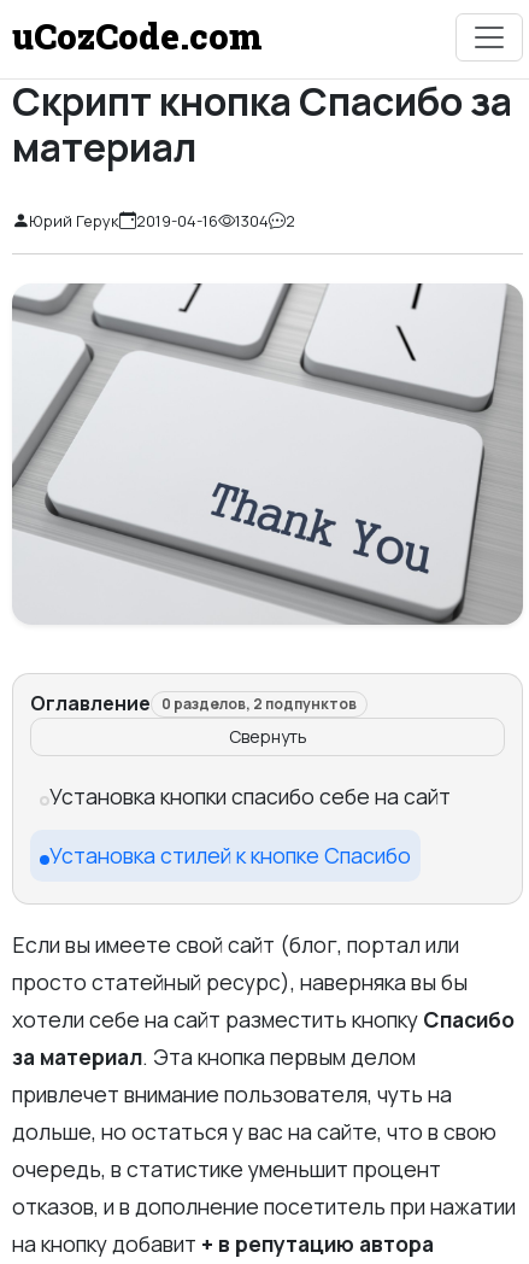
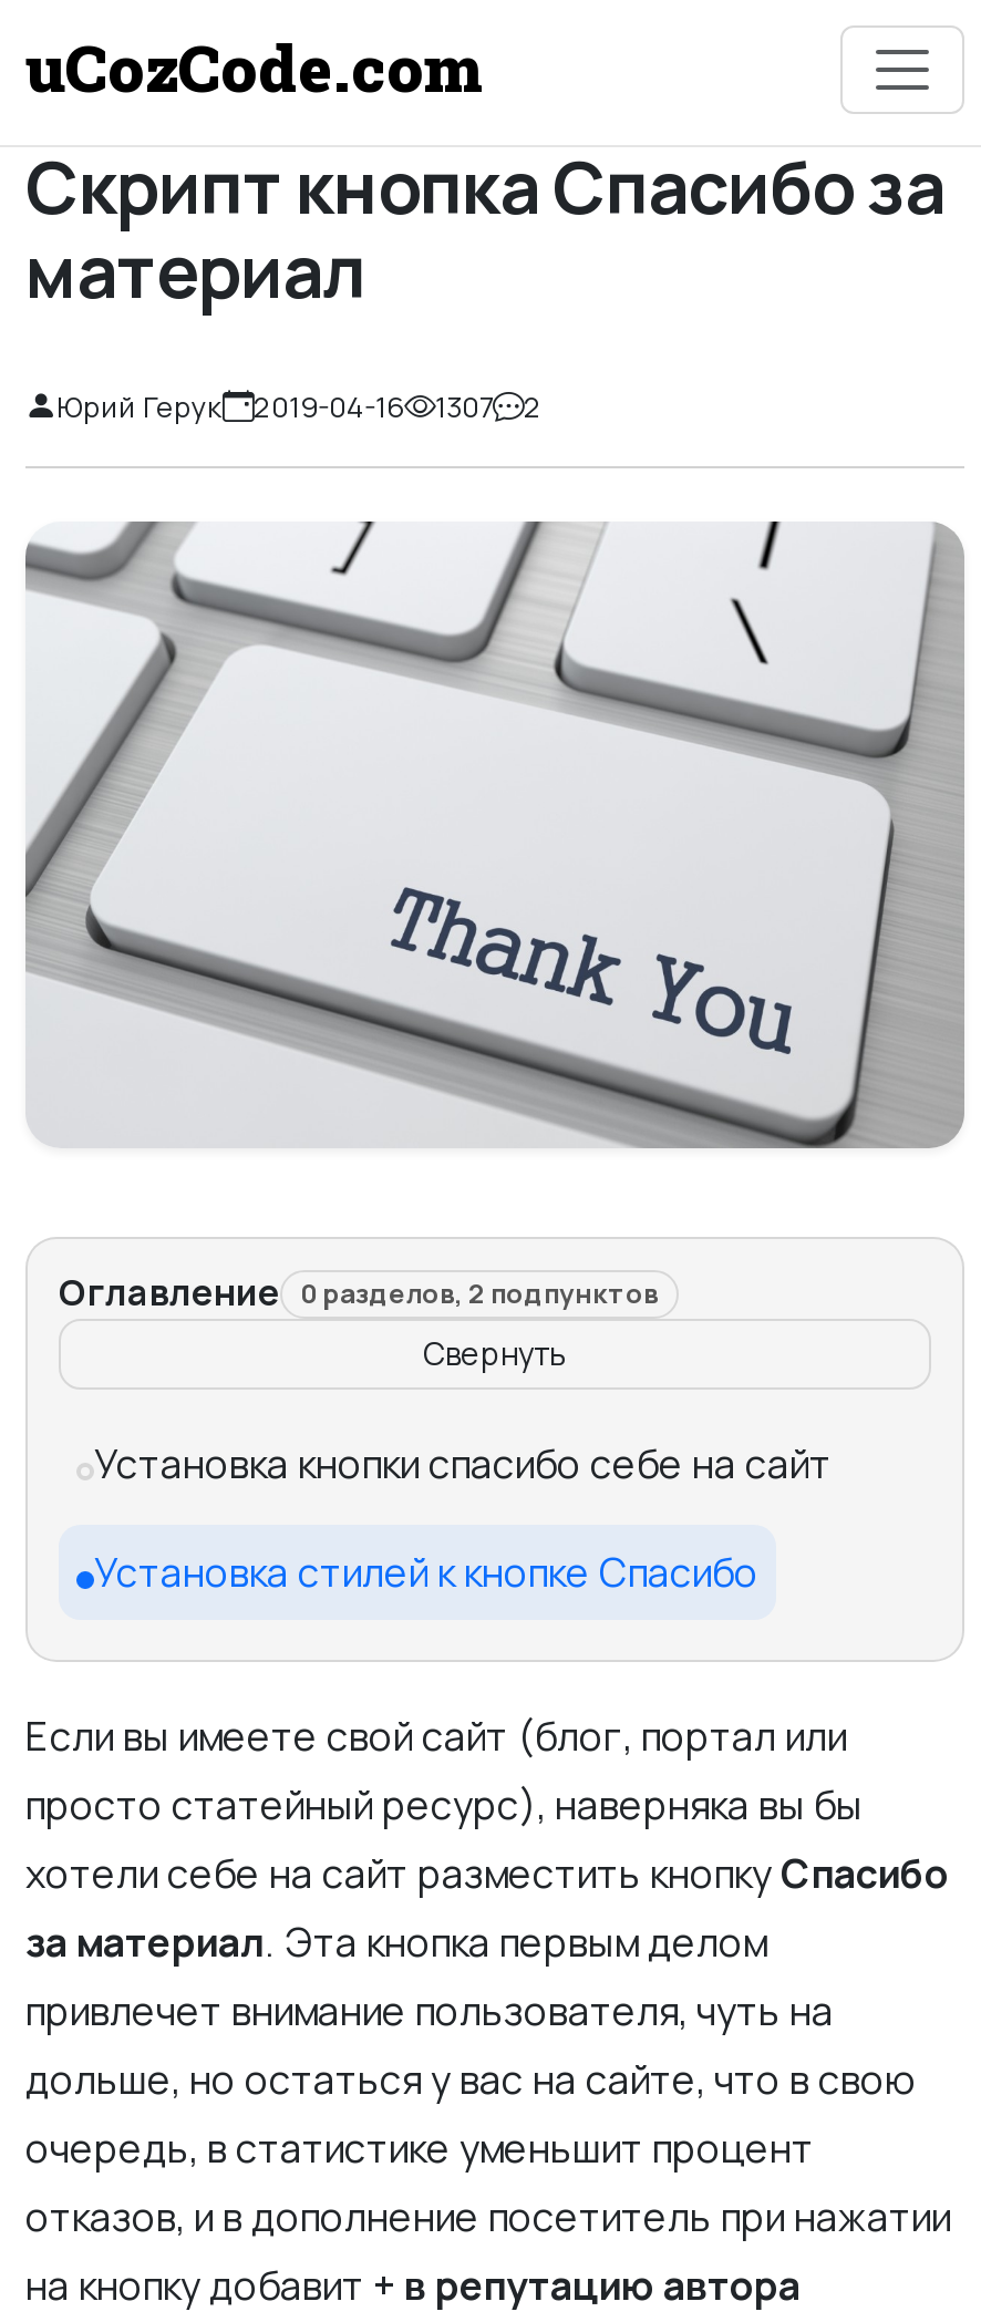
[29,210,295,232] Юрий Герук 2019-04-16 1304 2 -> [56,386,541,426] Юрий Герук 2019-04-16 1307 2

